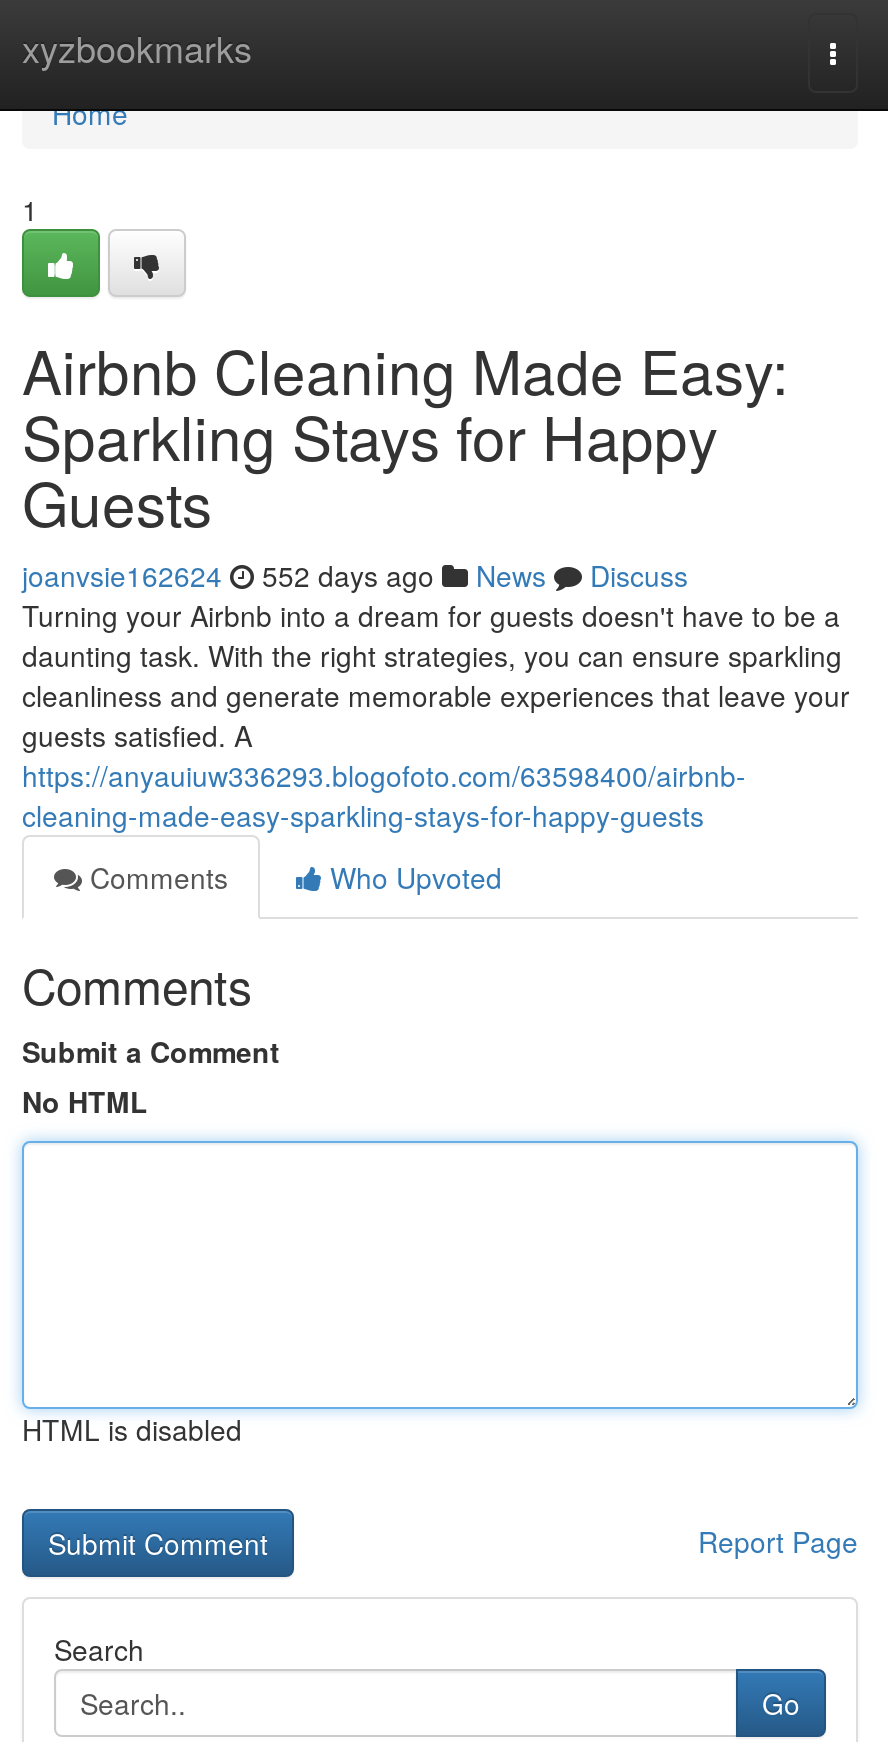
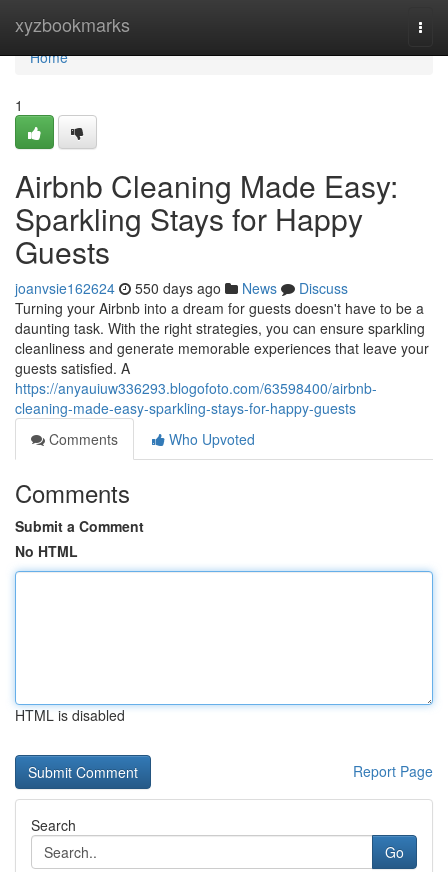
[22,555,688,595] joanvsie162624 552 days ago News Discuss -> [15,278,348,298] joanvsie162624 550 days ago News Discuss

